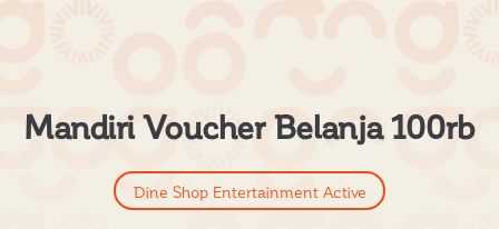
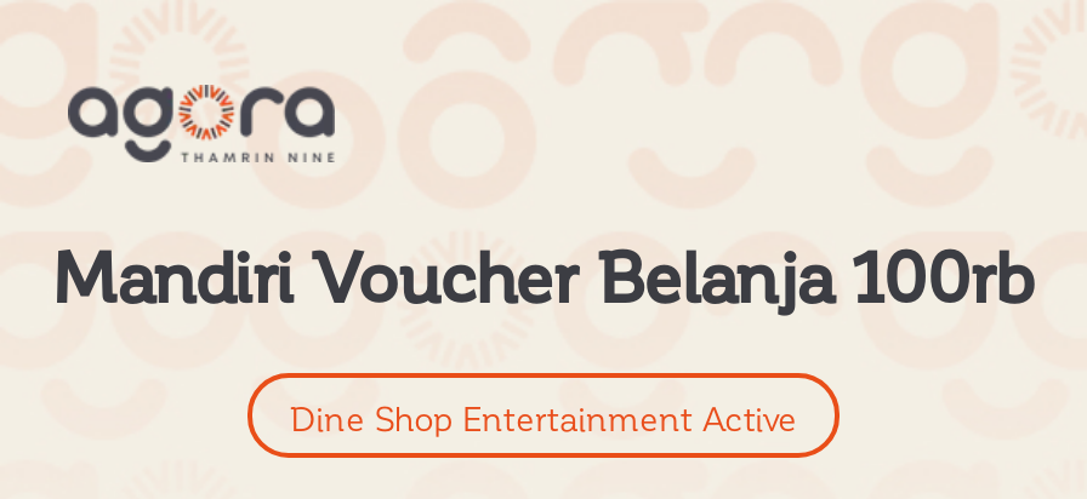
none -> [66,82,337,165] [image]

